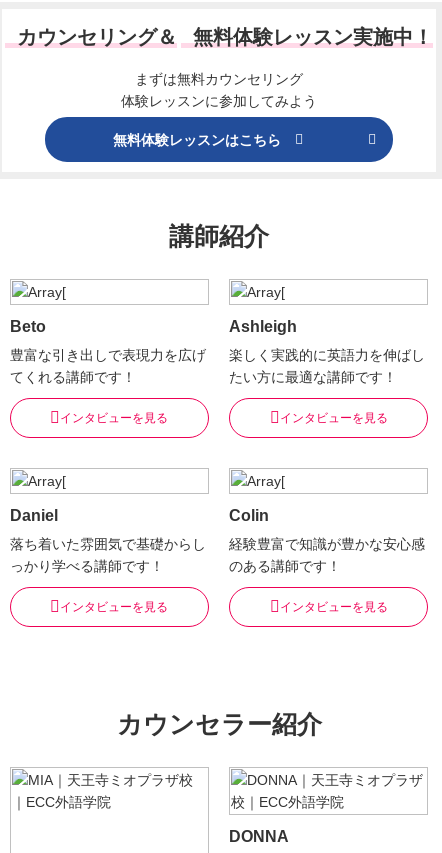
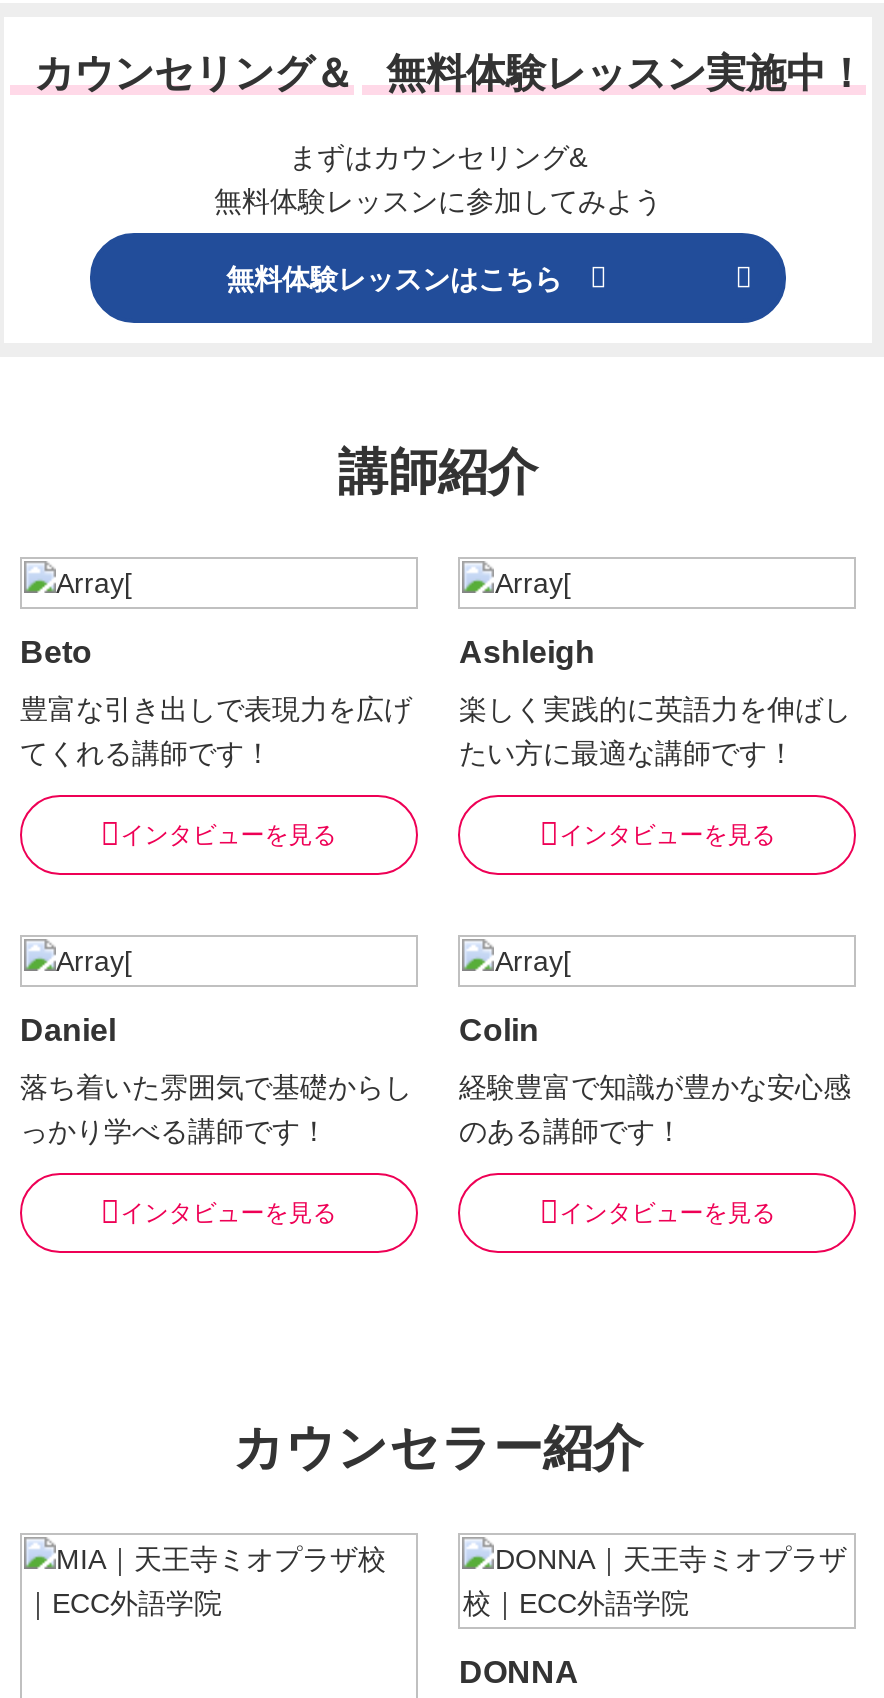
[121,71,317,109] まずは無料カウンセリング | 体験レッスンに参加してみよう -> [214,141,662,217] まずはカウンセリング& | 無料体験レッスンに参加してみよう

